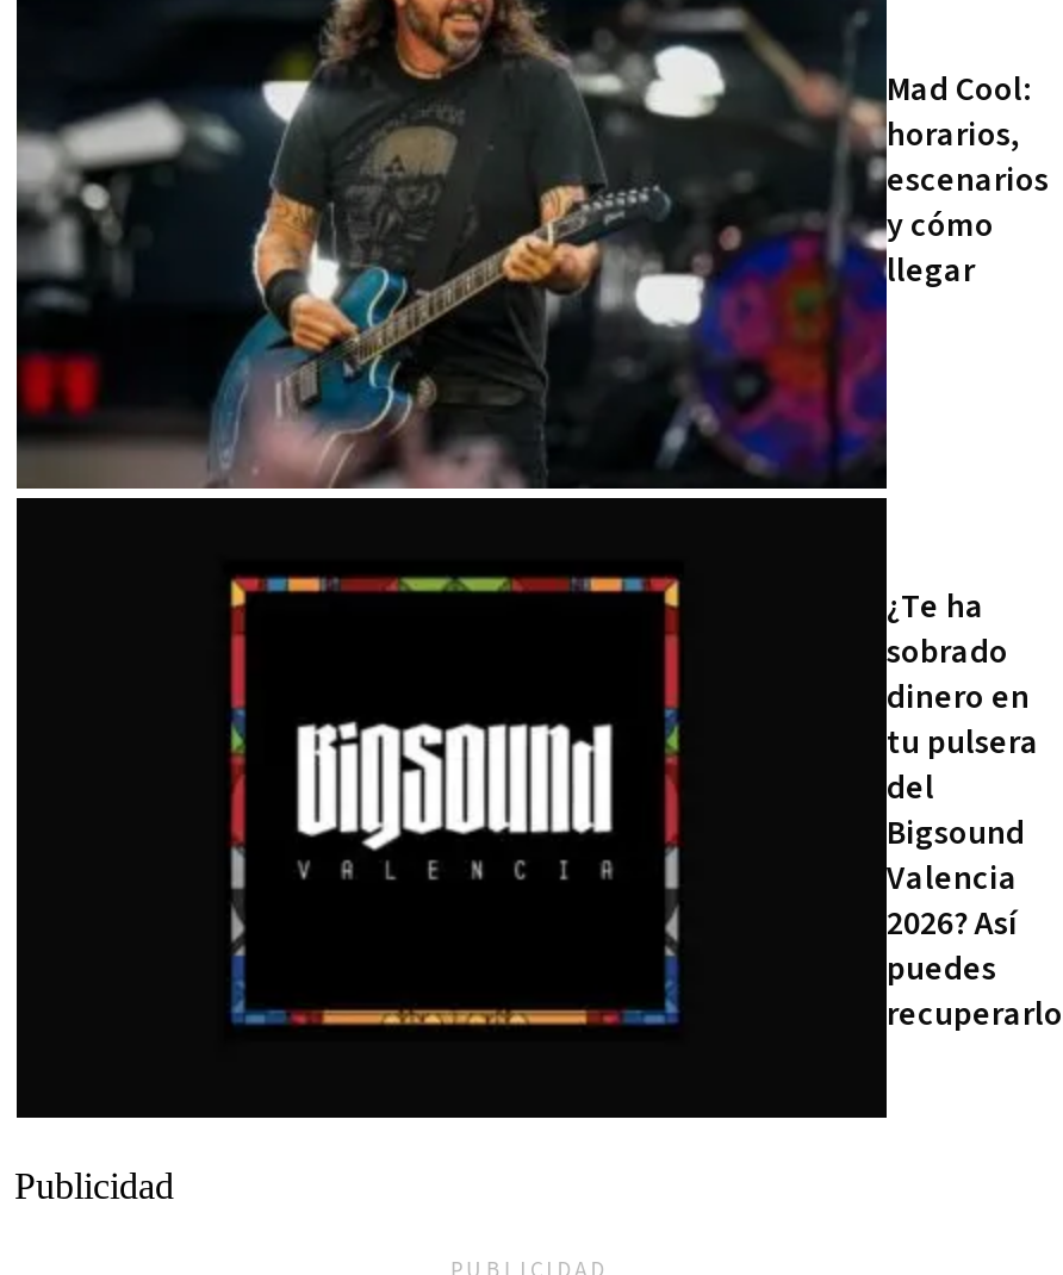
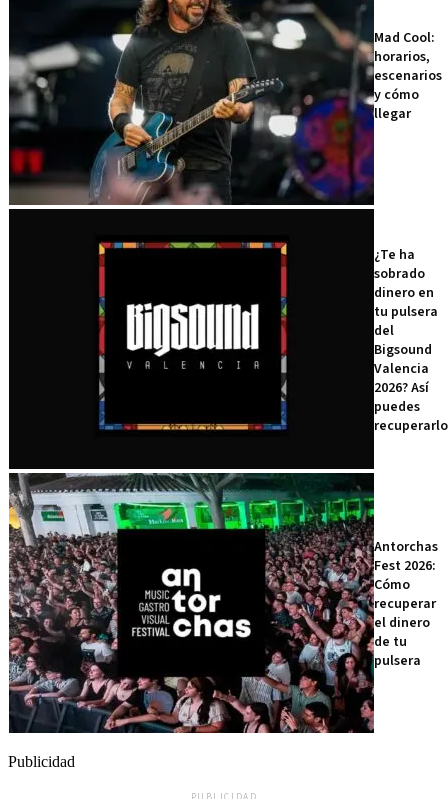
none -> [8,472,438,734] [image] | Antorchas | Fest 2026: | Cómo | recuperar | el dinero | de tu | pulsera

